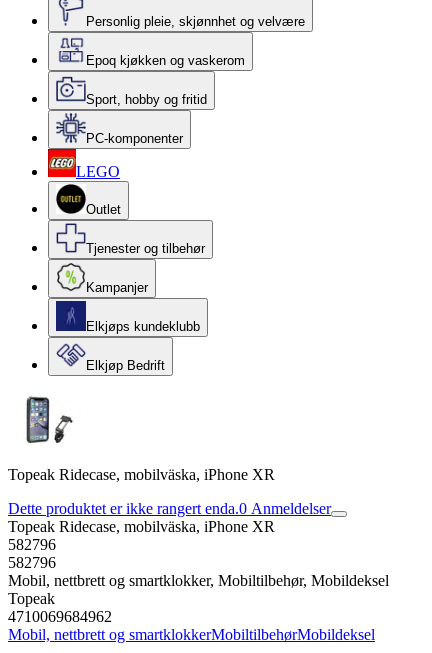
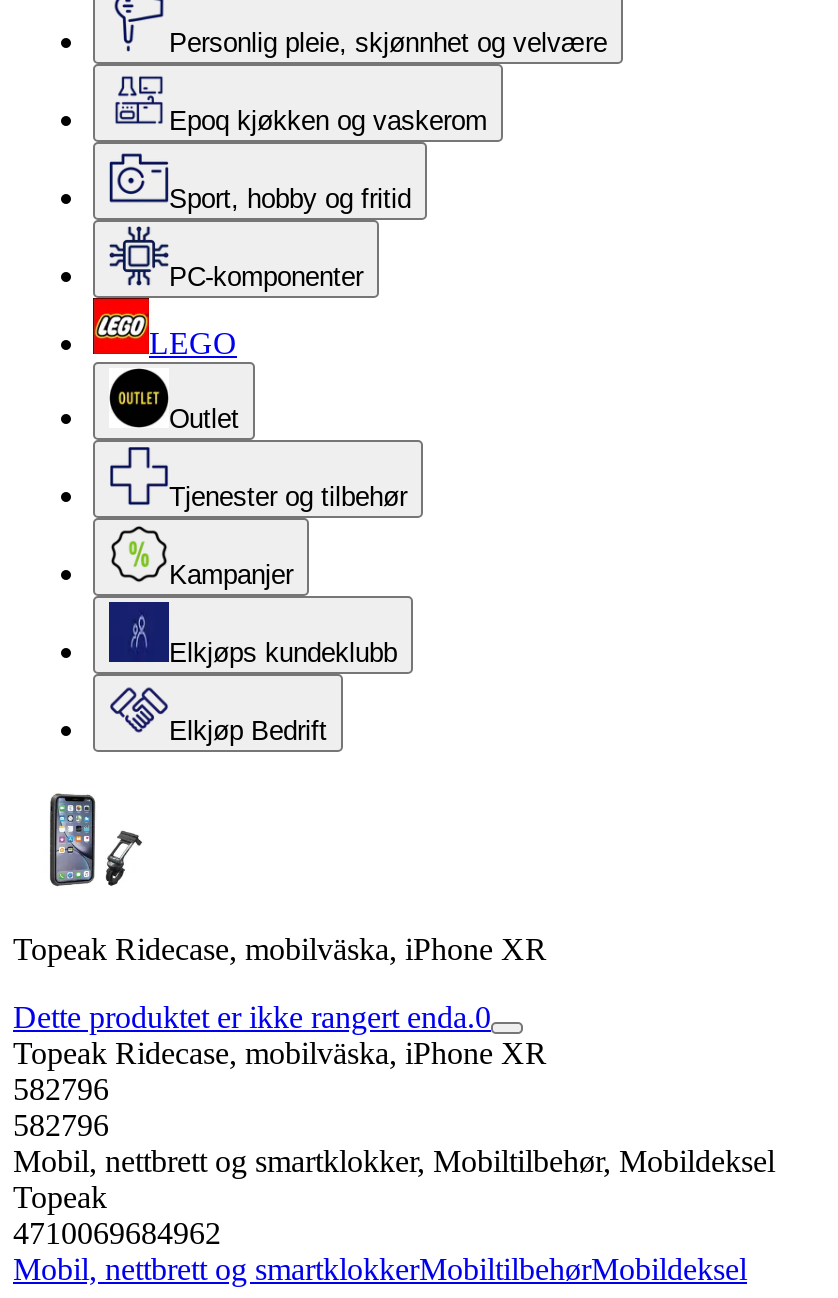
[8,500,331,517] Dette produktet er ikke rangert enda.0 Anmeldelser -> [13,1000,491,1034] Dette produktet er ikke rangert enda.0

